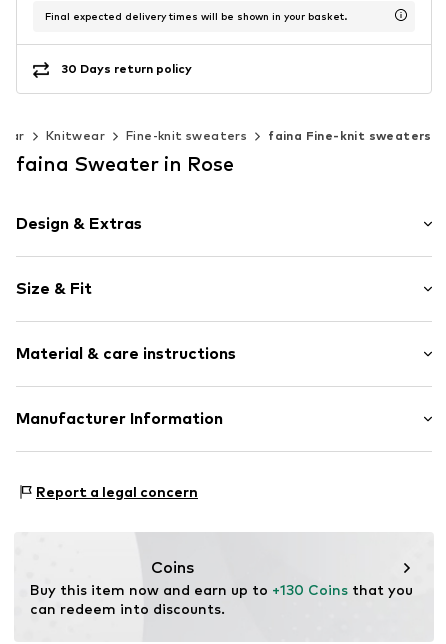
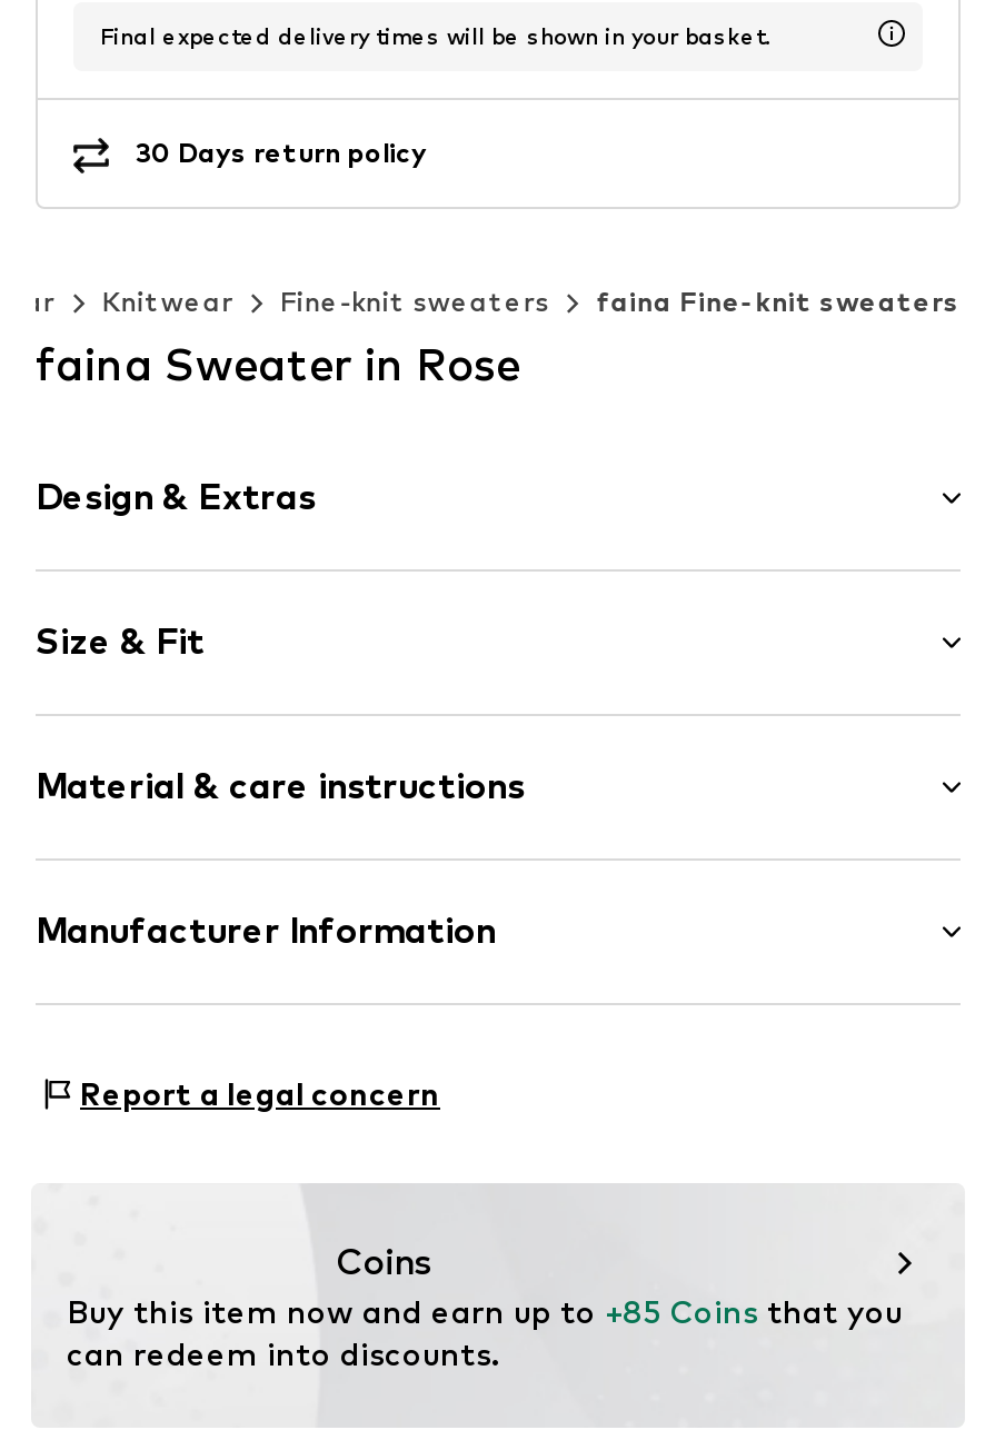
[30,581,413,598] Buy this item now and earn up to +130 Coins that you -> [67,1291,903,1329] Buy this item now and earn up to +85 Coins that you

